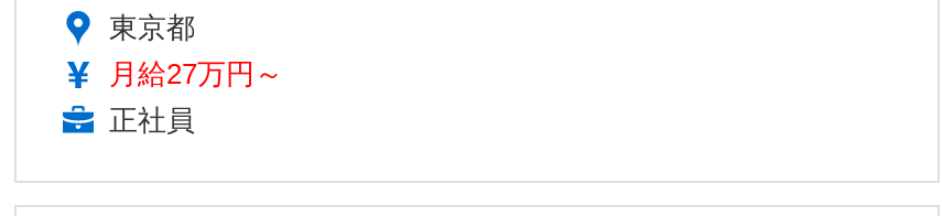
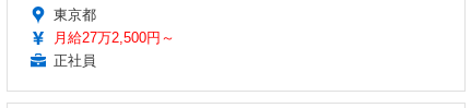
[109,58,283,91] 月給27万円～ -> [54,30,175,46] 月給27万2,500円～

